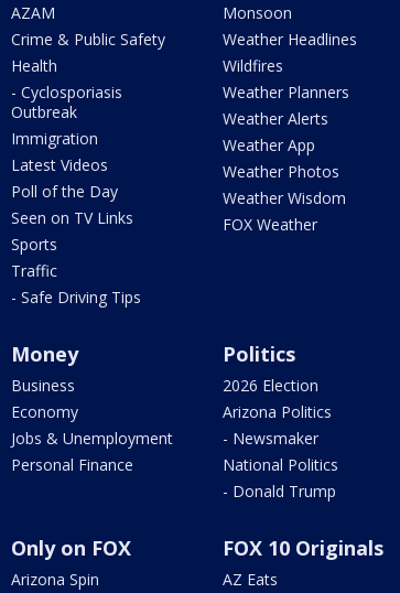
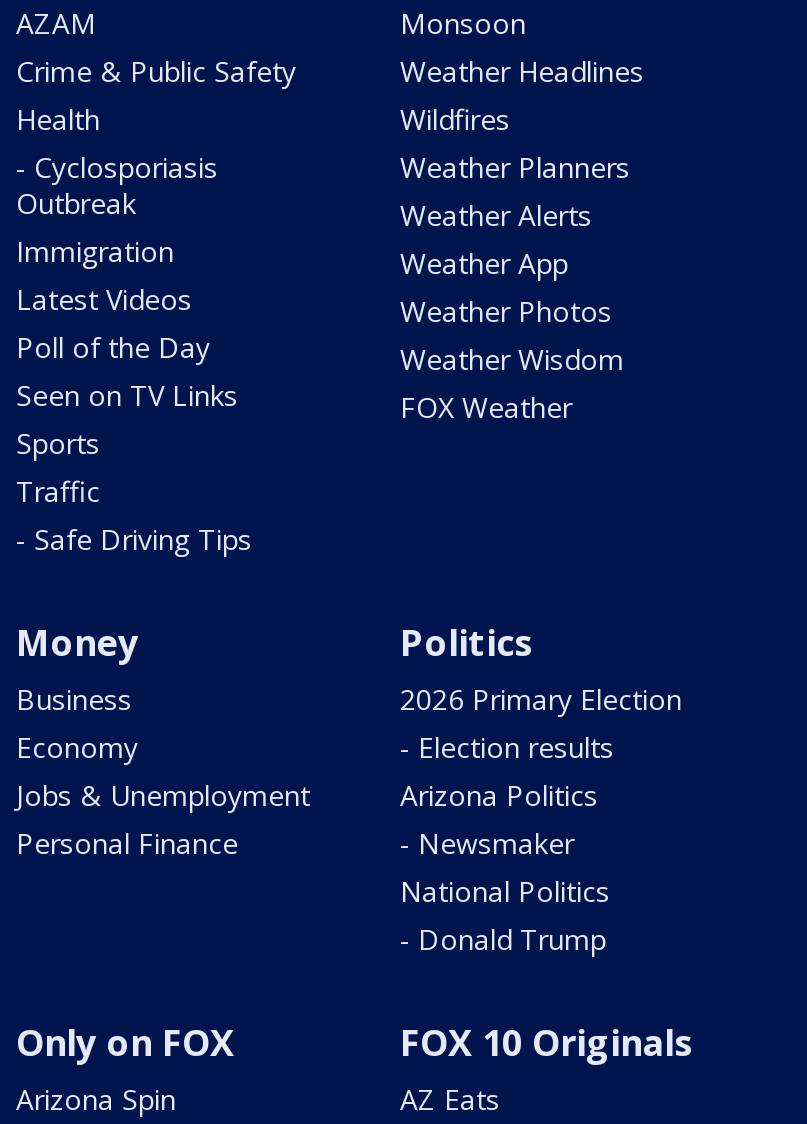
[223,375,318,396] 2026 Election -> [400,680,682,766] 2026 Primary Election | - Election results

